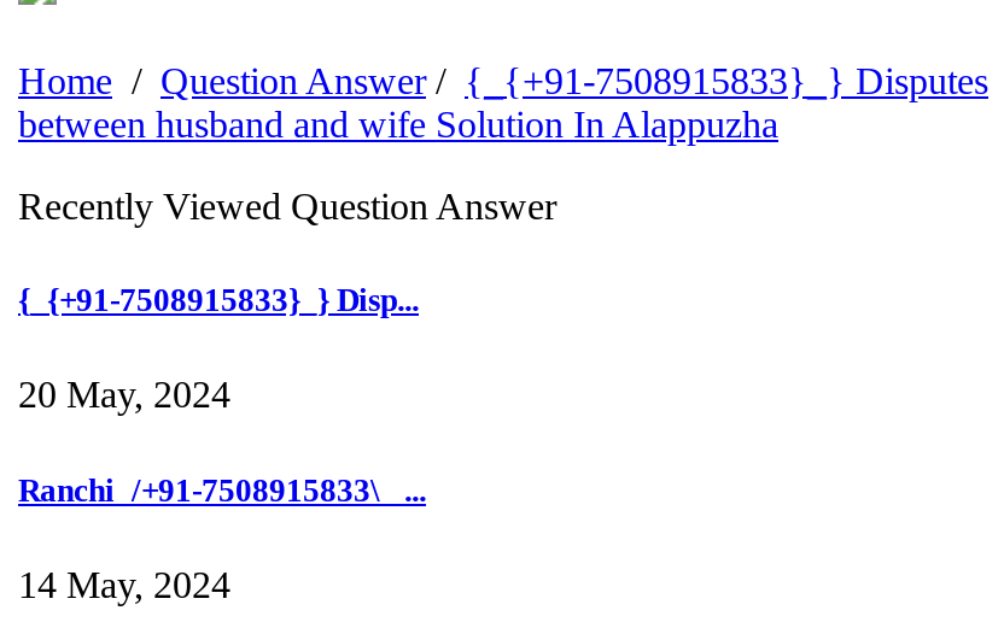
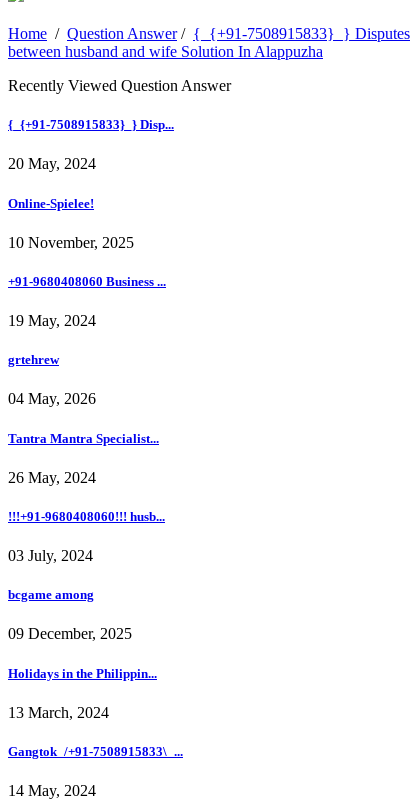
[18,472,426,508] Ranchi_/+91-7508915833\_ ... -> [8,196,183,759] Online-Spielee! | 10 November, 2025 | +91-9680408060 Business ... | 19 May, 2024 | grtehrew | 04 May, 2026 | Tantra Mantra Specialist... | 26 May, 2024 | !!!+91-9680408060!!! husb... | 03 July, 2024 | bcgame among | 09 December, 2025 | Holidays in the Philippin... | 13 March, 2024 | Gangtok_/+91-7508915833\_...

